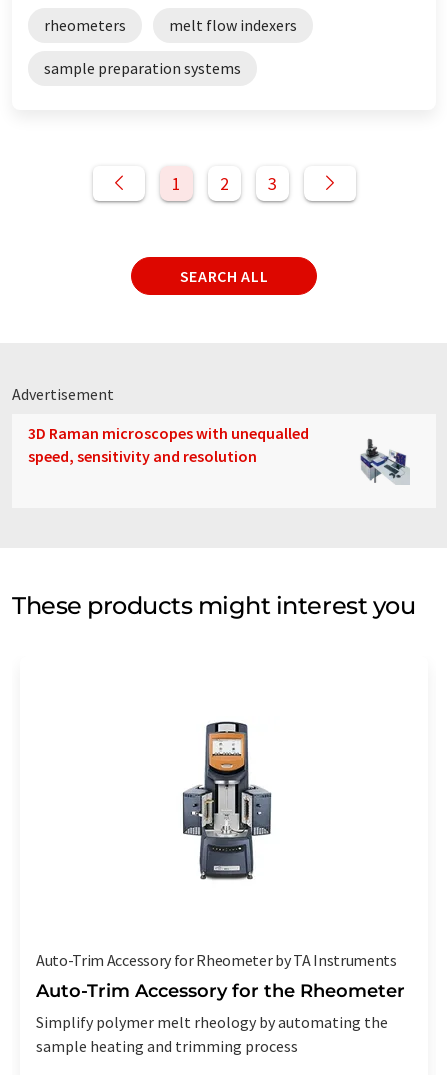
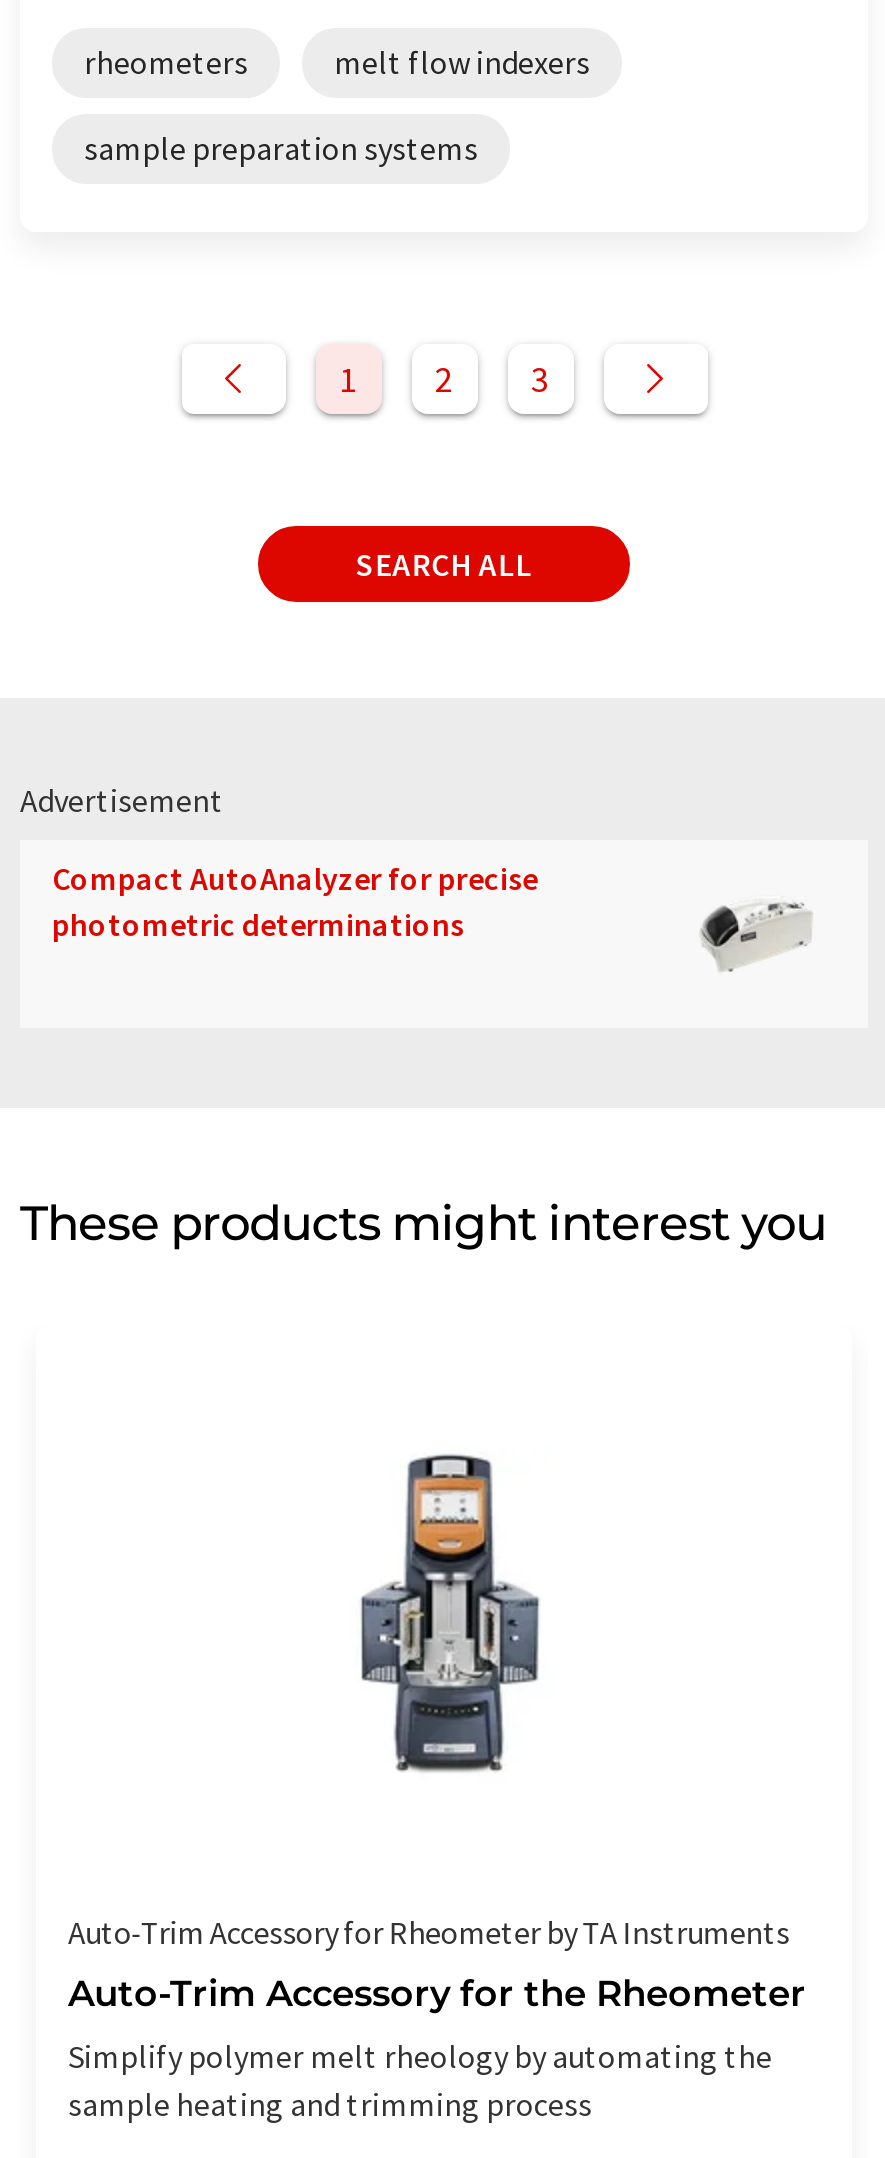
[28,423,309,466] 3D Raman microscopes with unequalled | speed, sensitivity and resolution -> [52,857,538,943] Compact AutoAnalyzer for precise | photometric determinations
[353,438,410,485] [image] -> [700,890,814,980] [image]

